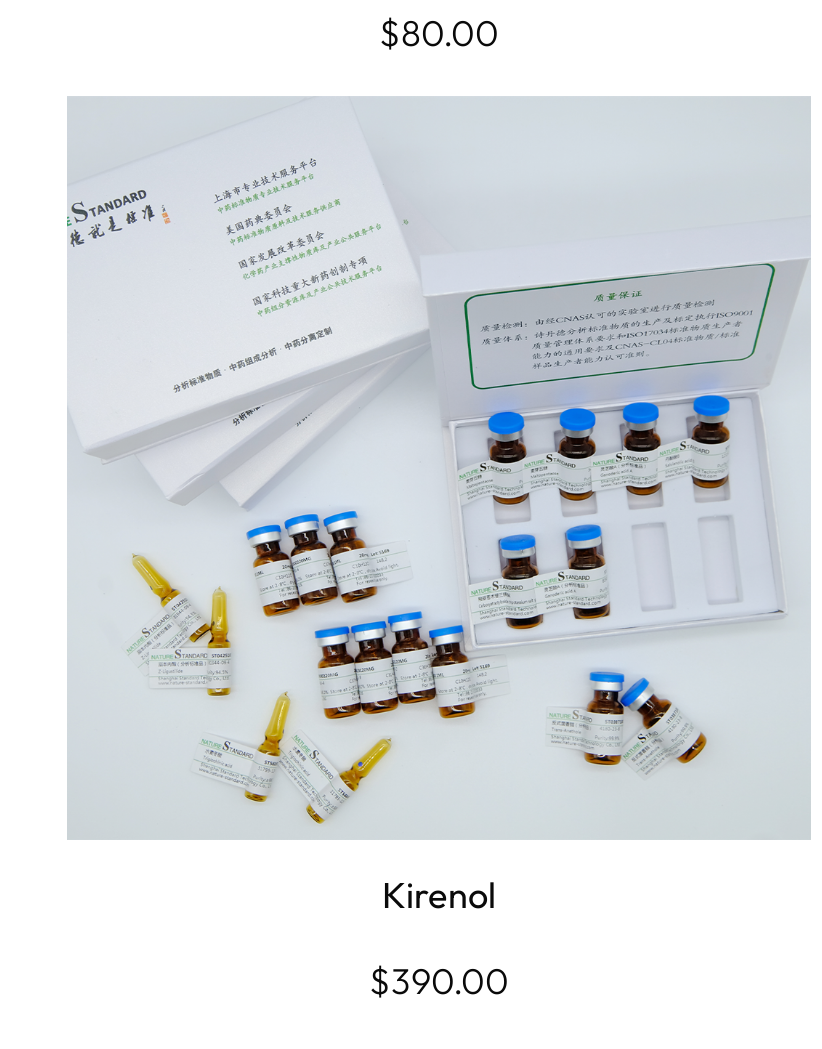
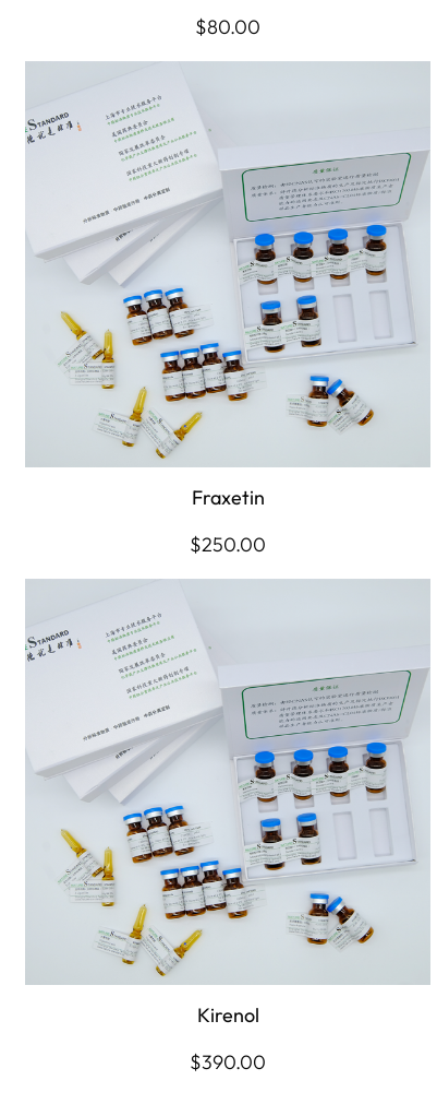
none -> [190,485,266,557] Fraxetin | $250.00

